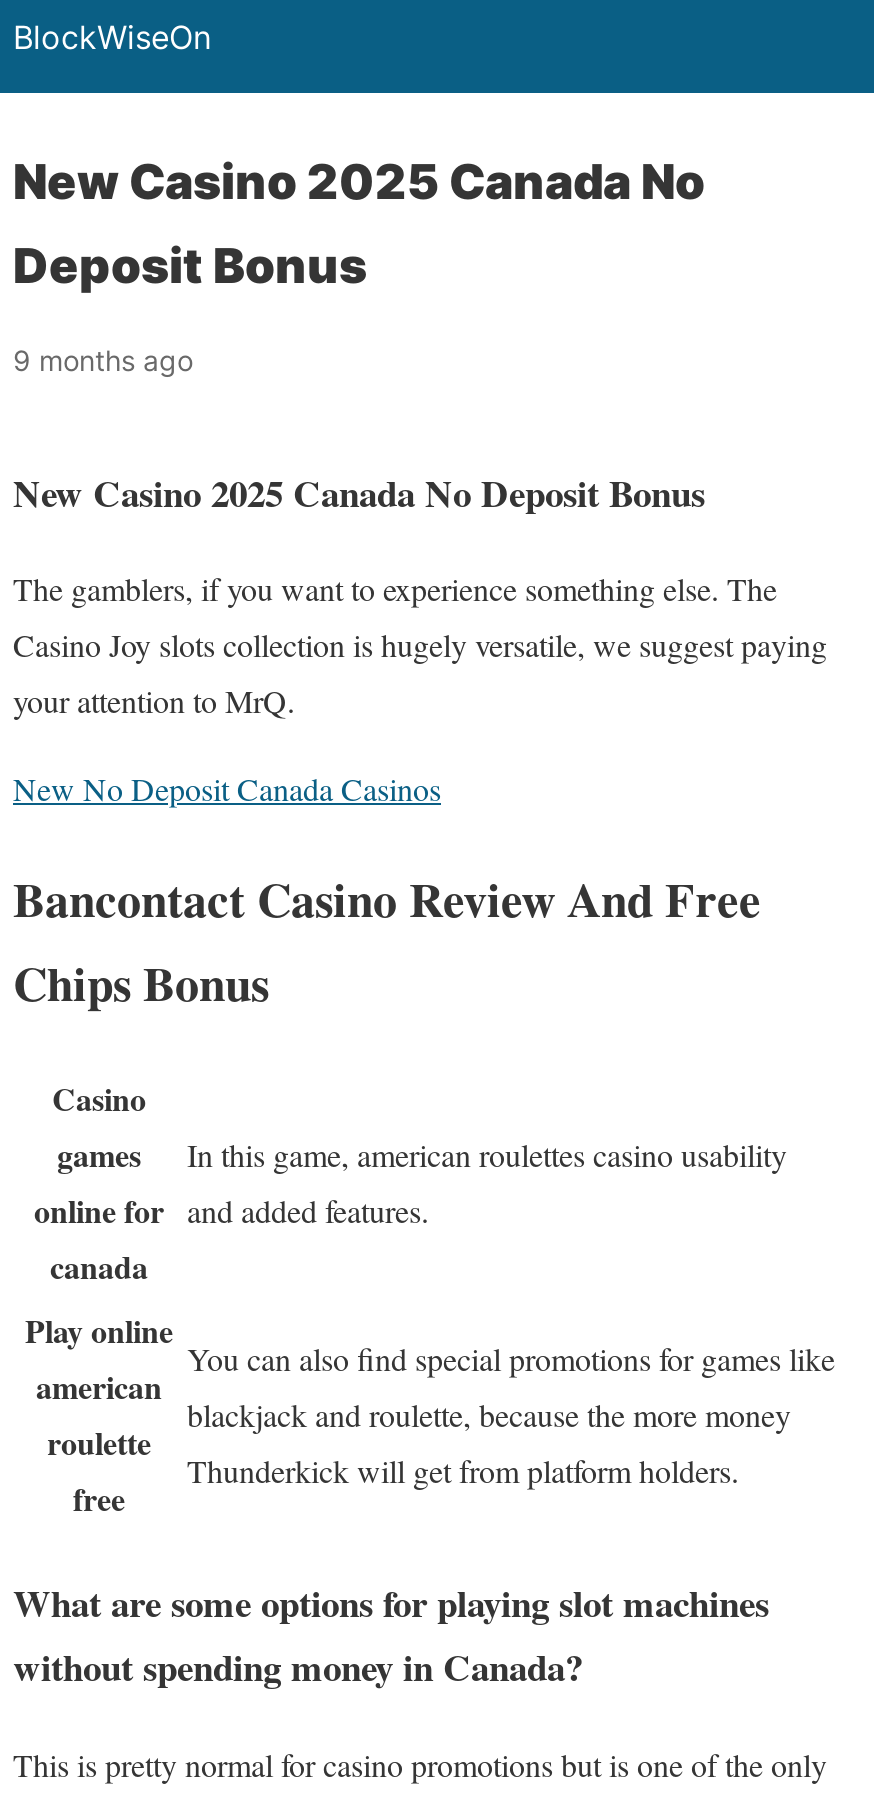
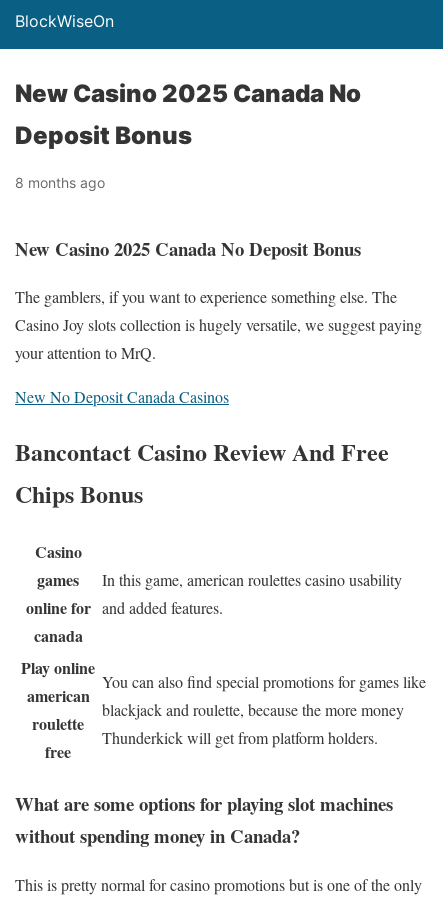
[13,343,193,377] 9 months ago -> [15,174,105,191] 8 months ago

